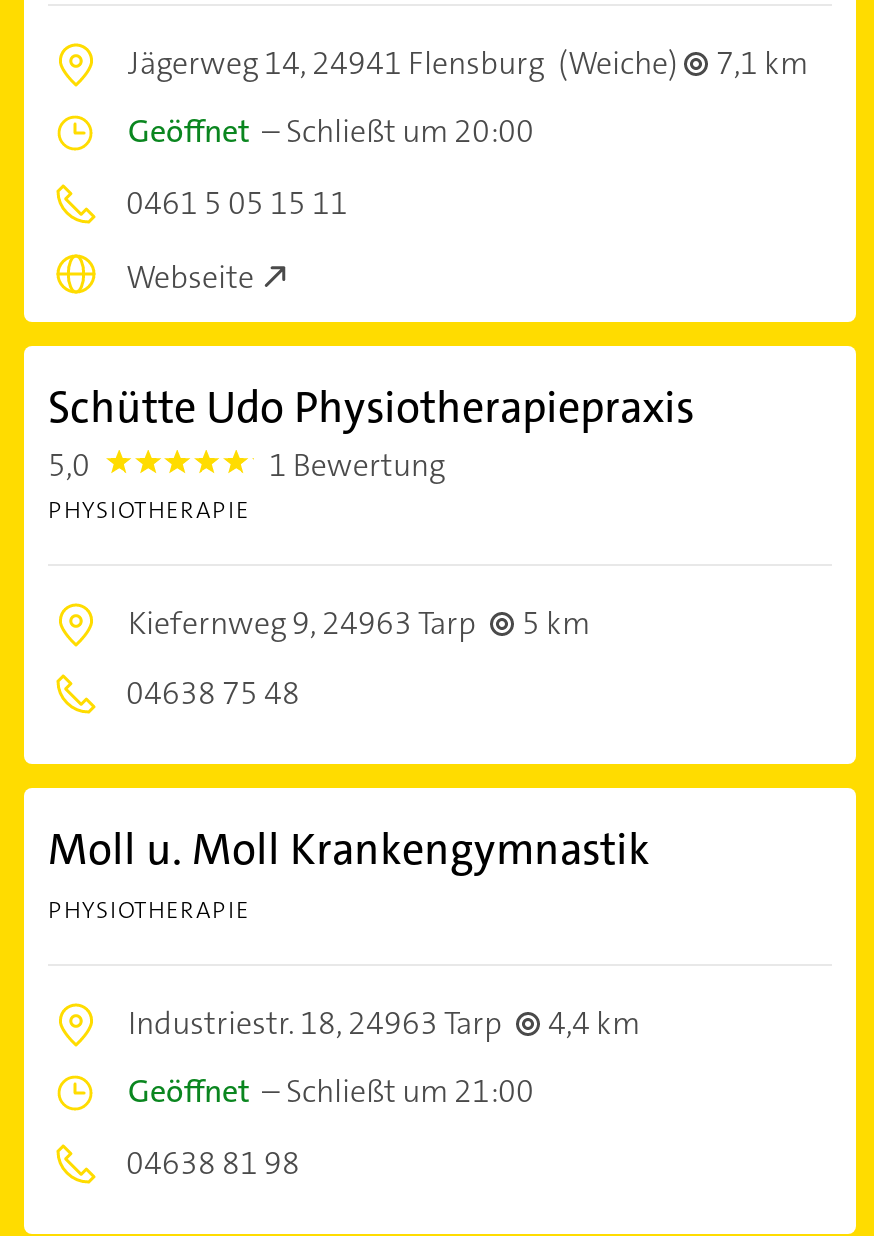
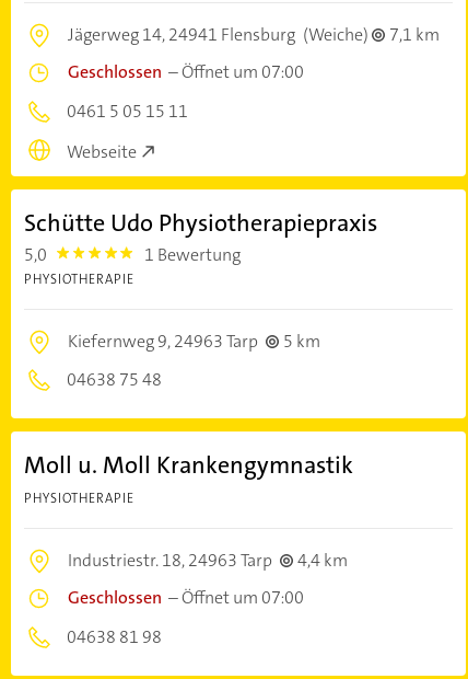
[128,110,534,152] Geöffnet – Schließt um 20:00 -> [68,60,304,83] Geschlossen – Öffnet um 07:00
[128,1069,534,1111] Geöffnet – Schließt um 21:00 -> [68,586,304,609] Geschlossen – Öffnet um 07:00

